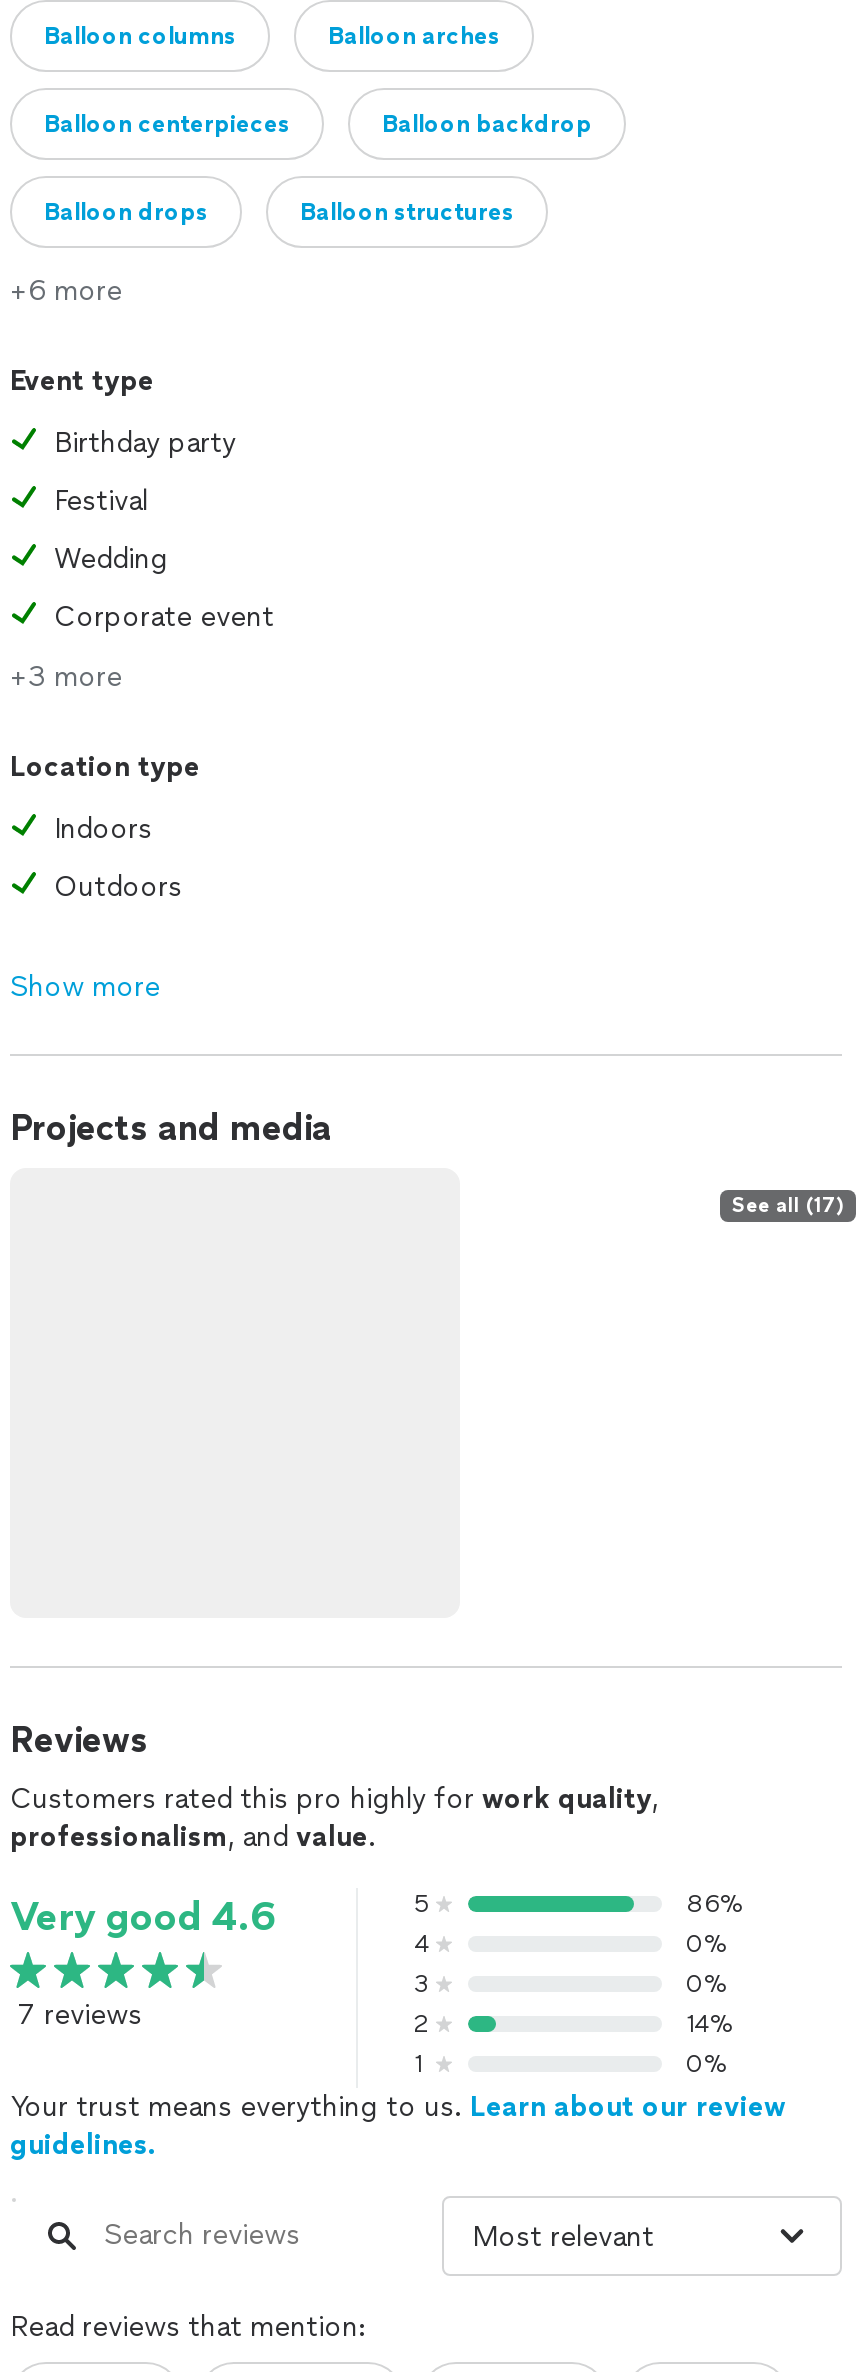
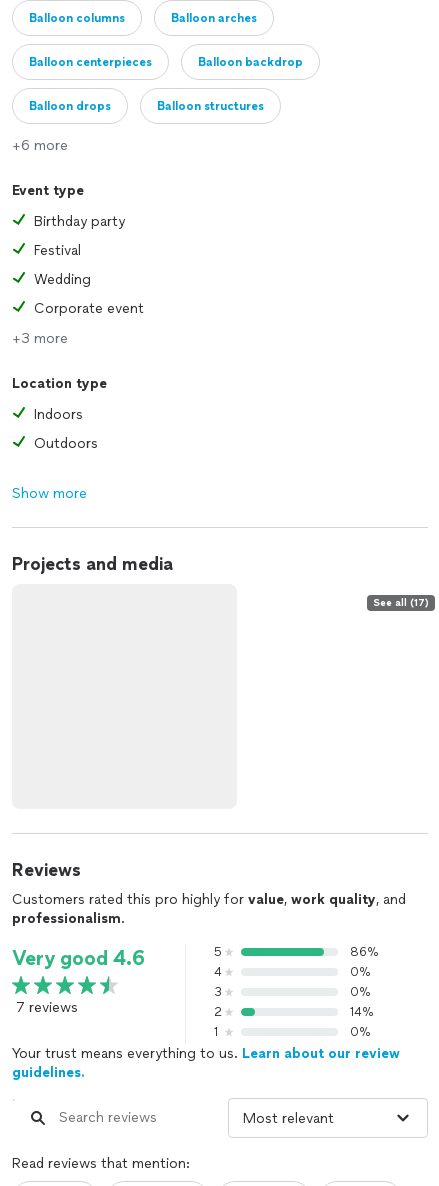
[10,1782,658,1854] Customers rated this pro highly for work quality, | professionalism, and value. -> [12,891,406,927] Customers rated this pro highly for value, work quality, and | professionalism.

